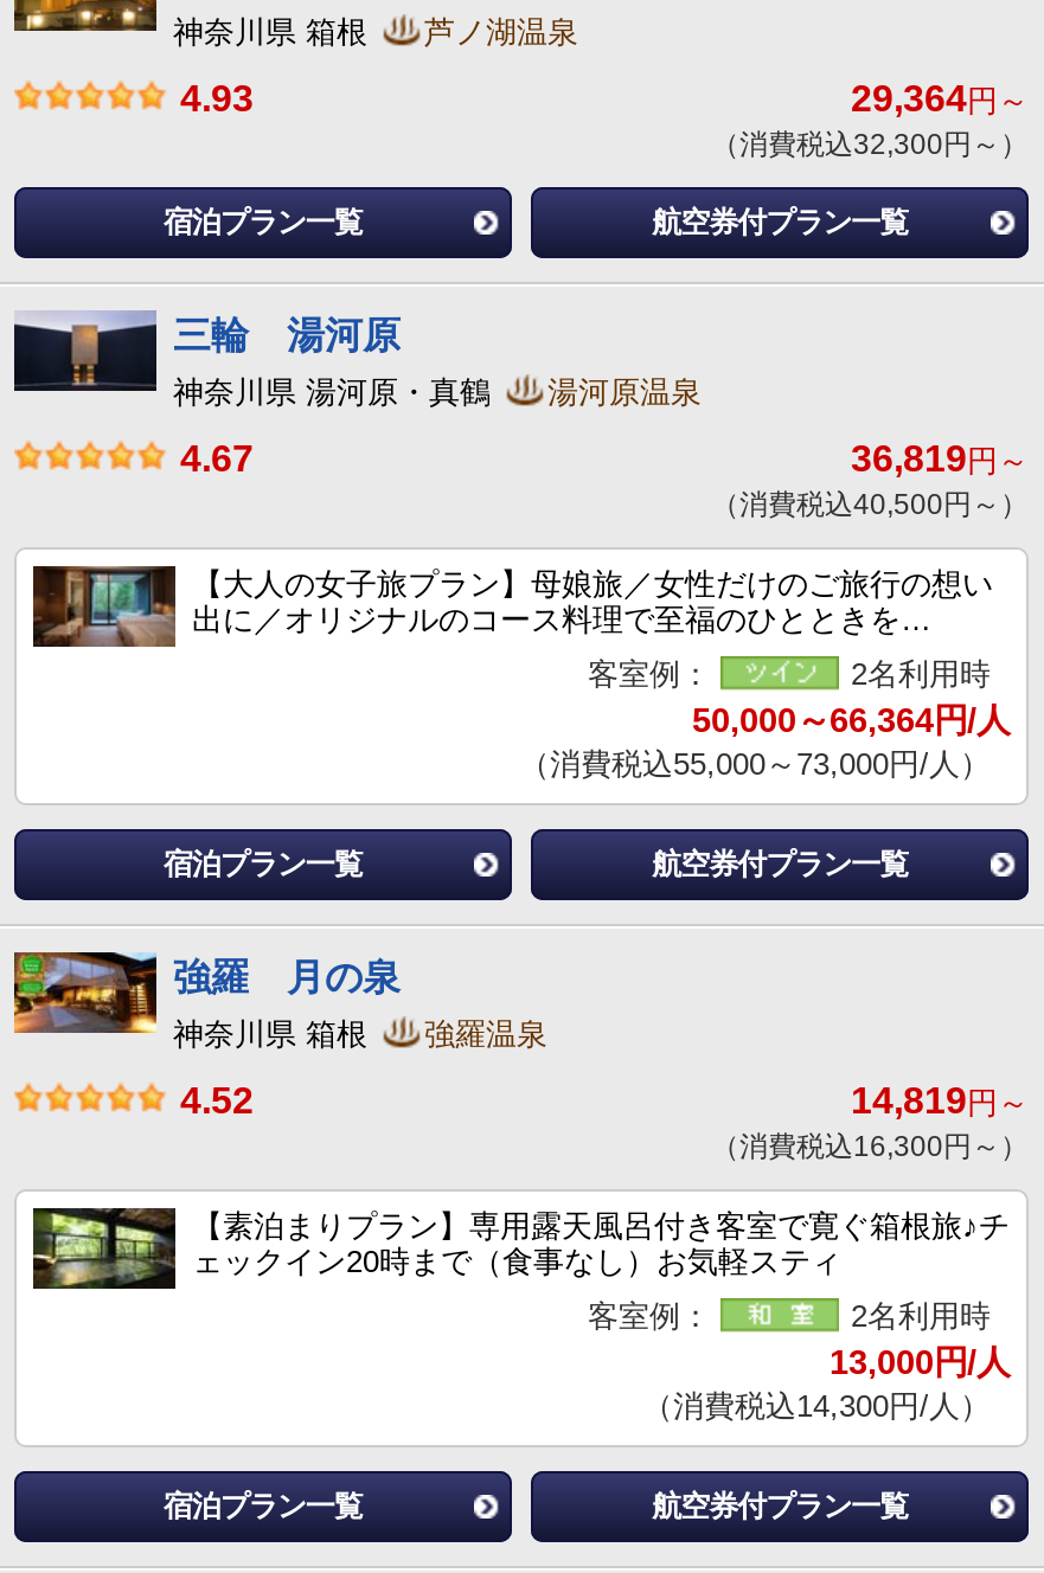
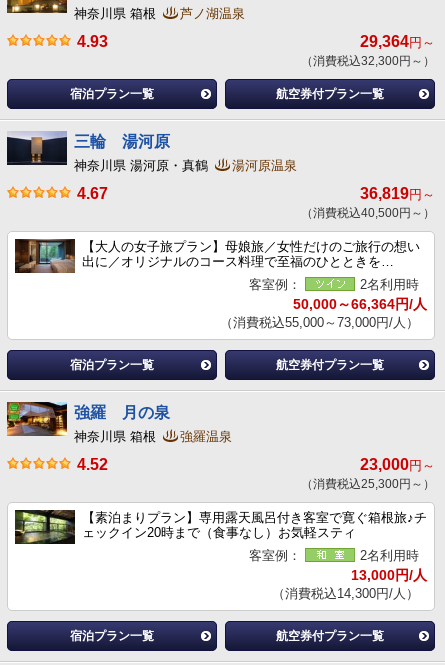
[851,1080,1029,1121] 14,819円～ -> [360,456,435,473] 23,000円～
[711,1130,1029,1163] （消費税込16,300円～） -> [301,477,435,491] （消費税込25,300円～）

